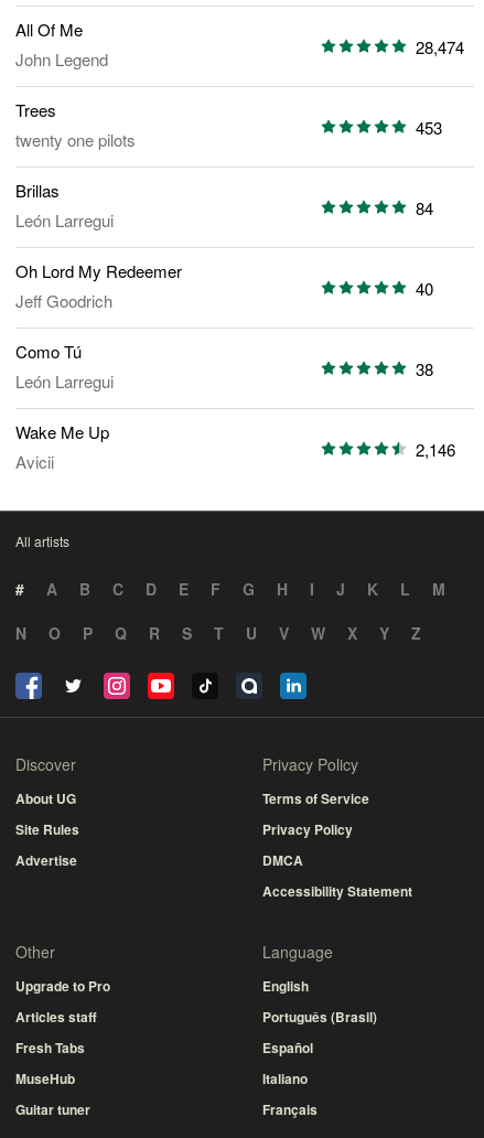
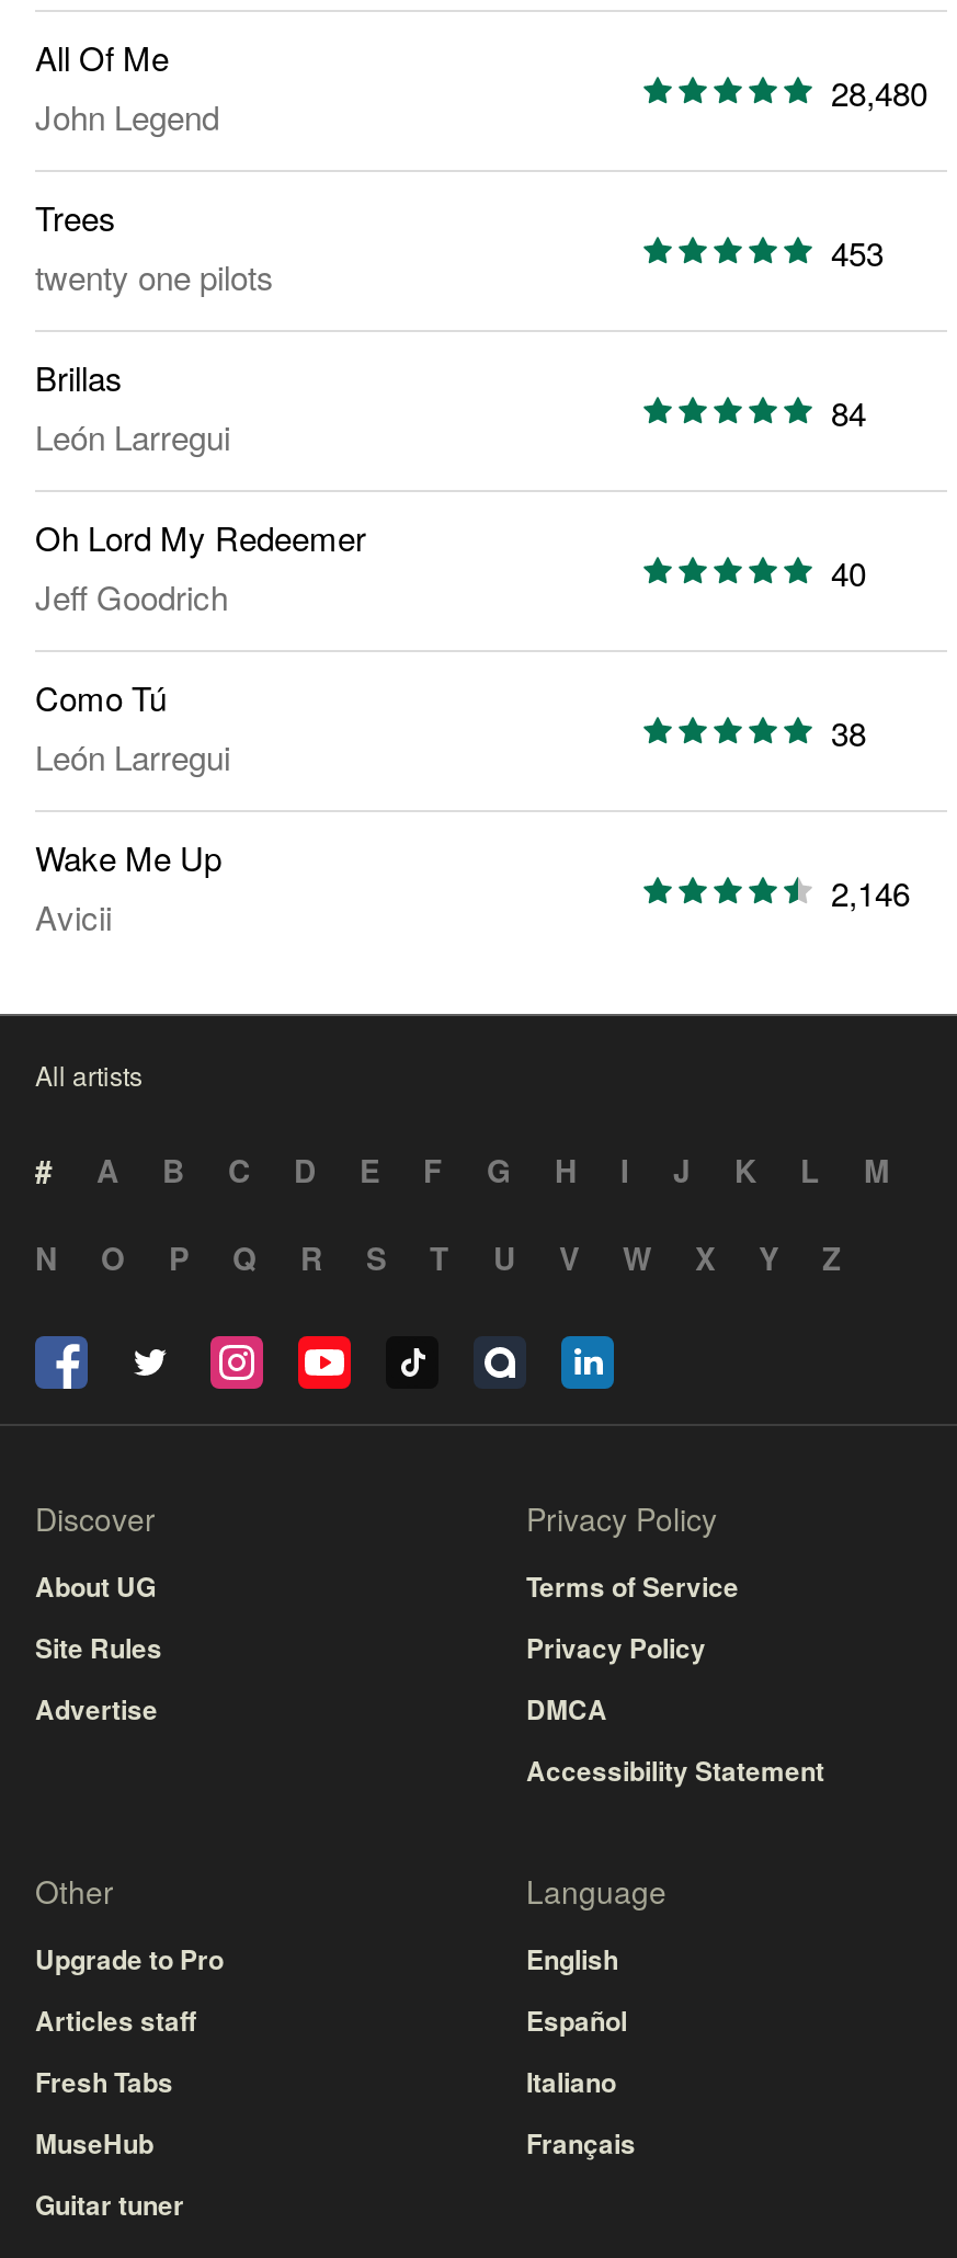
[416,35,464,58] 28,474 -> [831,68,927,114] 28,480
[262,1007,377,1027] Português (Brasil) -> none
moved [262,1038,318,1119] -> [526,2001,636,2163]: Español | Italiano | Français

